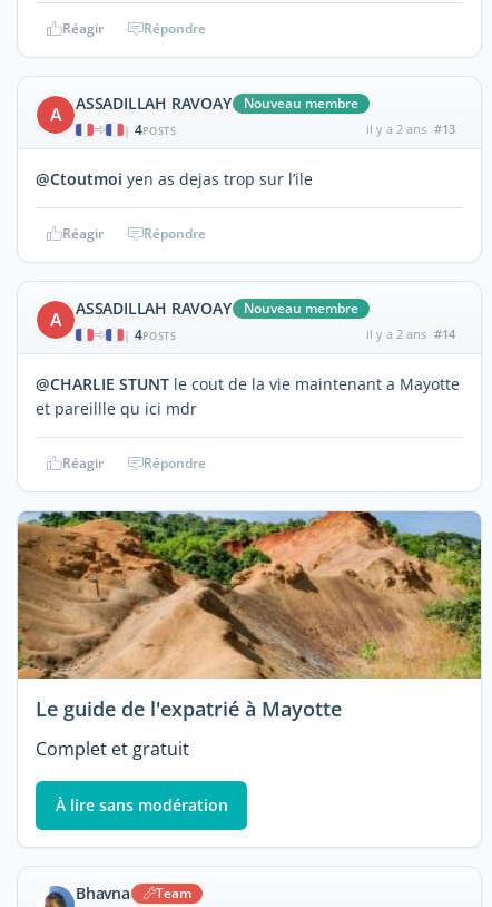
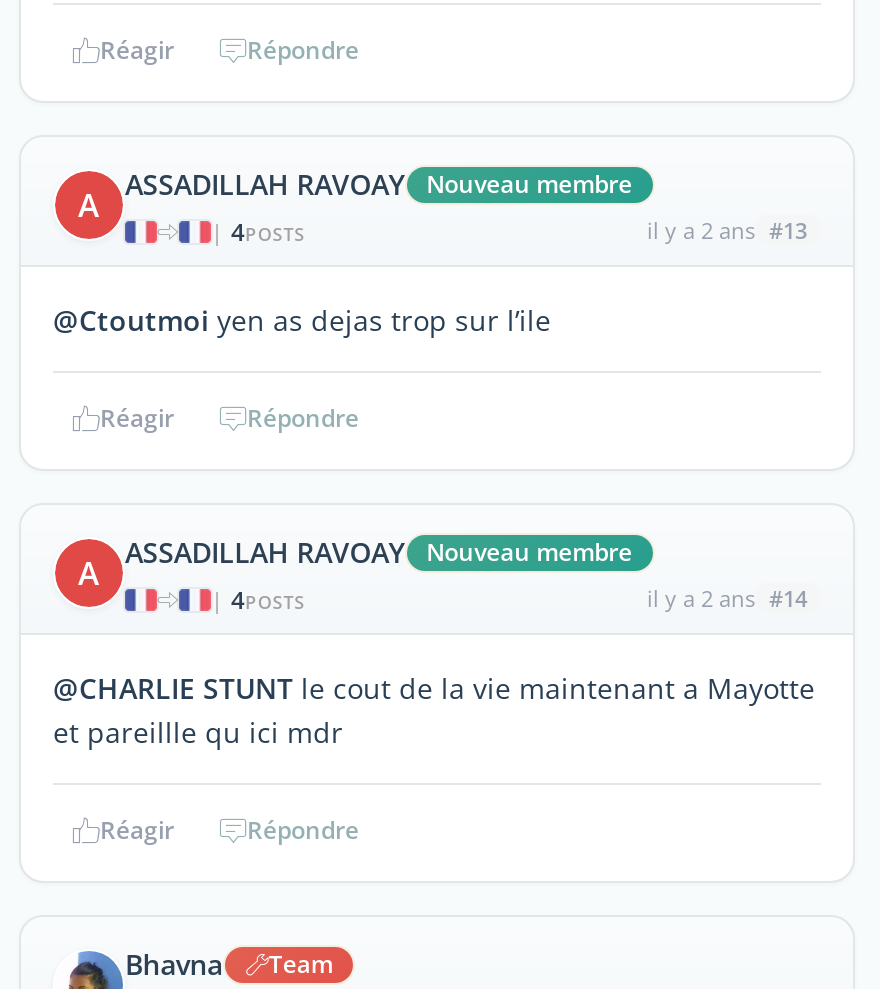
[17,510,482,816] [image] | Le guide de l'expatrié à Mayotte | Complet et gratuit | À lire sans modération -> none

